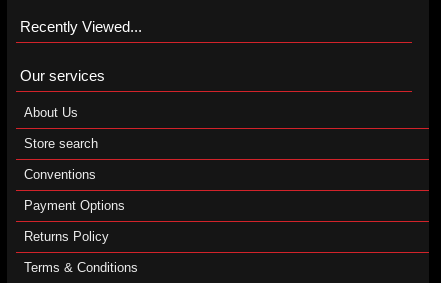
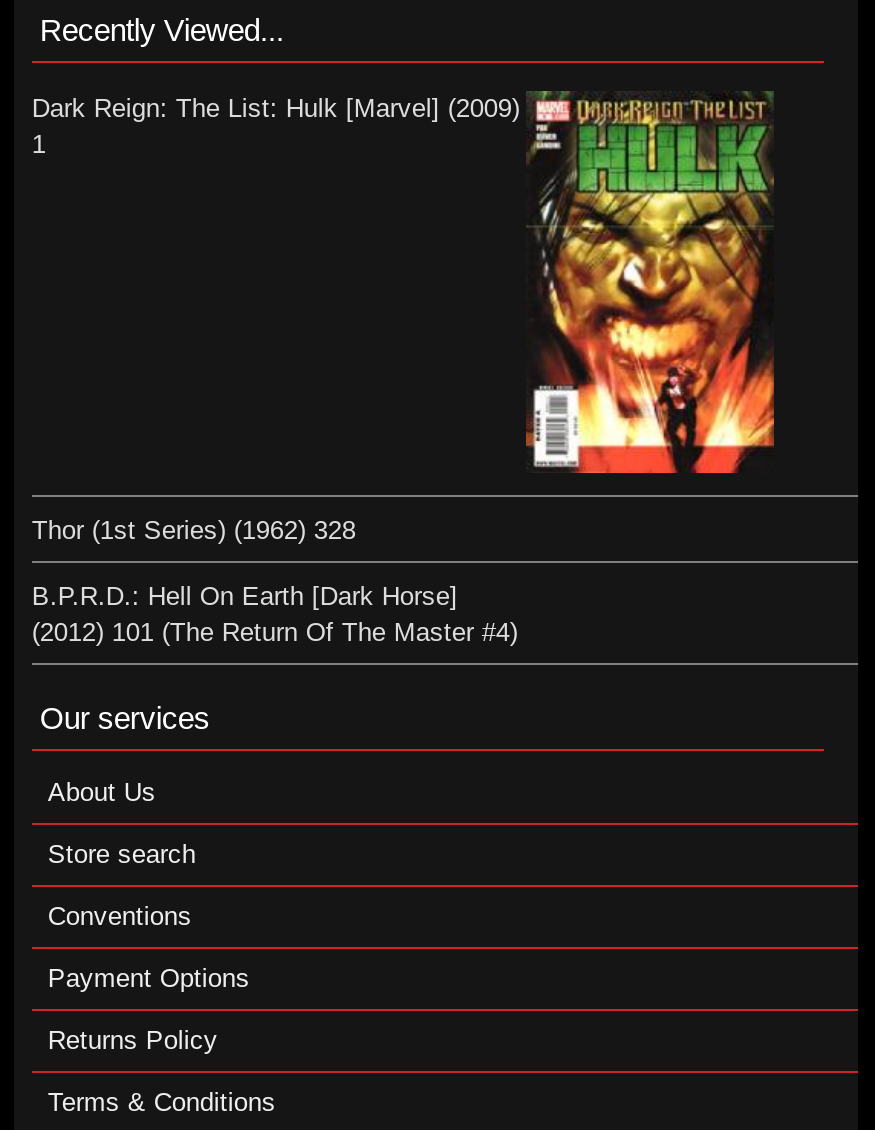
none -> [32,91,776,475] [image] | Dark Reign: The List: Hulk [Marvel] (2009) | 1
none -> [32,515,518,647] Thor (1st Series) (1962) 328 | B.P.R.D.: Hell On Earth [Dark Horse] | (2012) 101 (The Return Of The Master #4)

